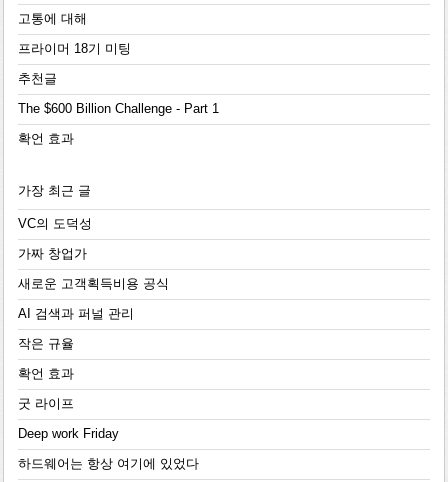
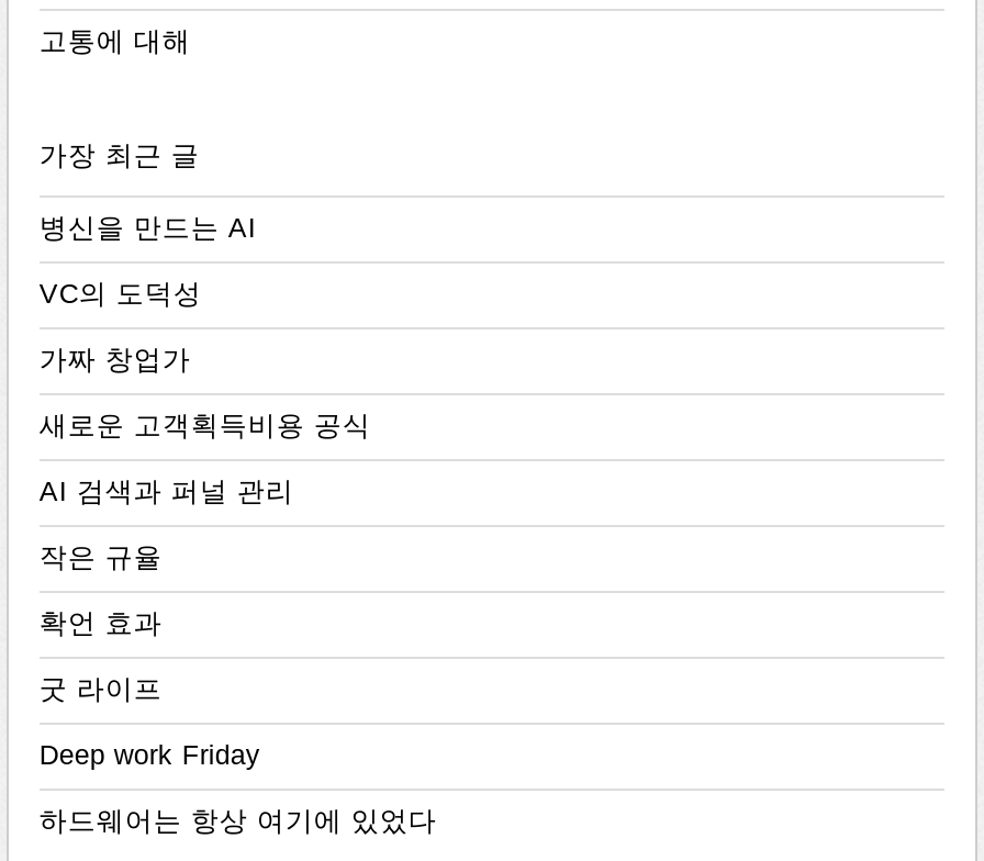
[18,42,219,146] 프라이머 18기 미팅 | 추천글 | The $600 Billion Challenge - Part 1 | 확언 효과 -> none
moved [18,184,91,198] -> [39,141,200,172]: 가장 최근 글
none -> [39,214,257,245] 병신을 만드는 AI

